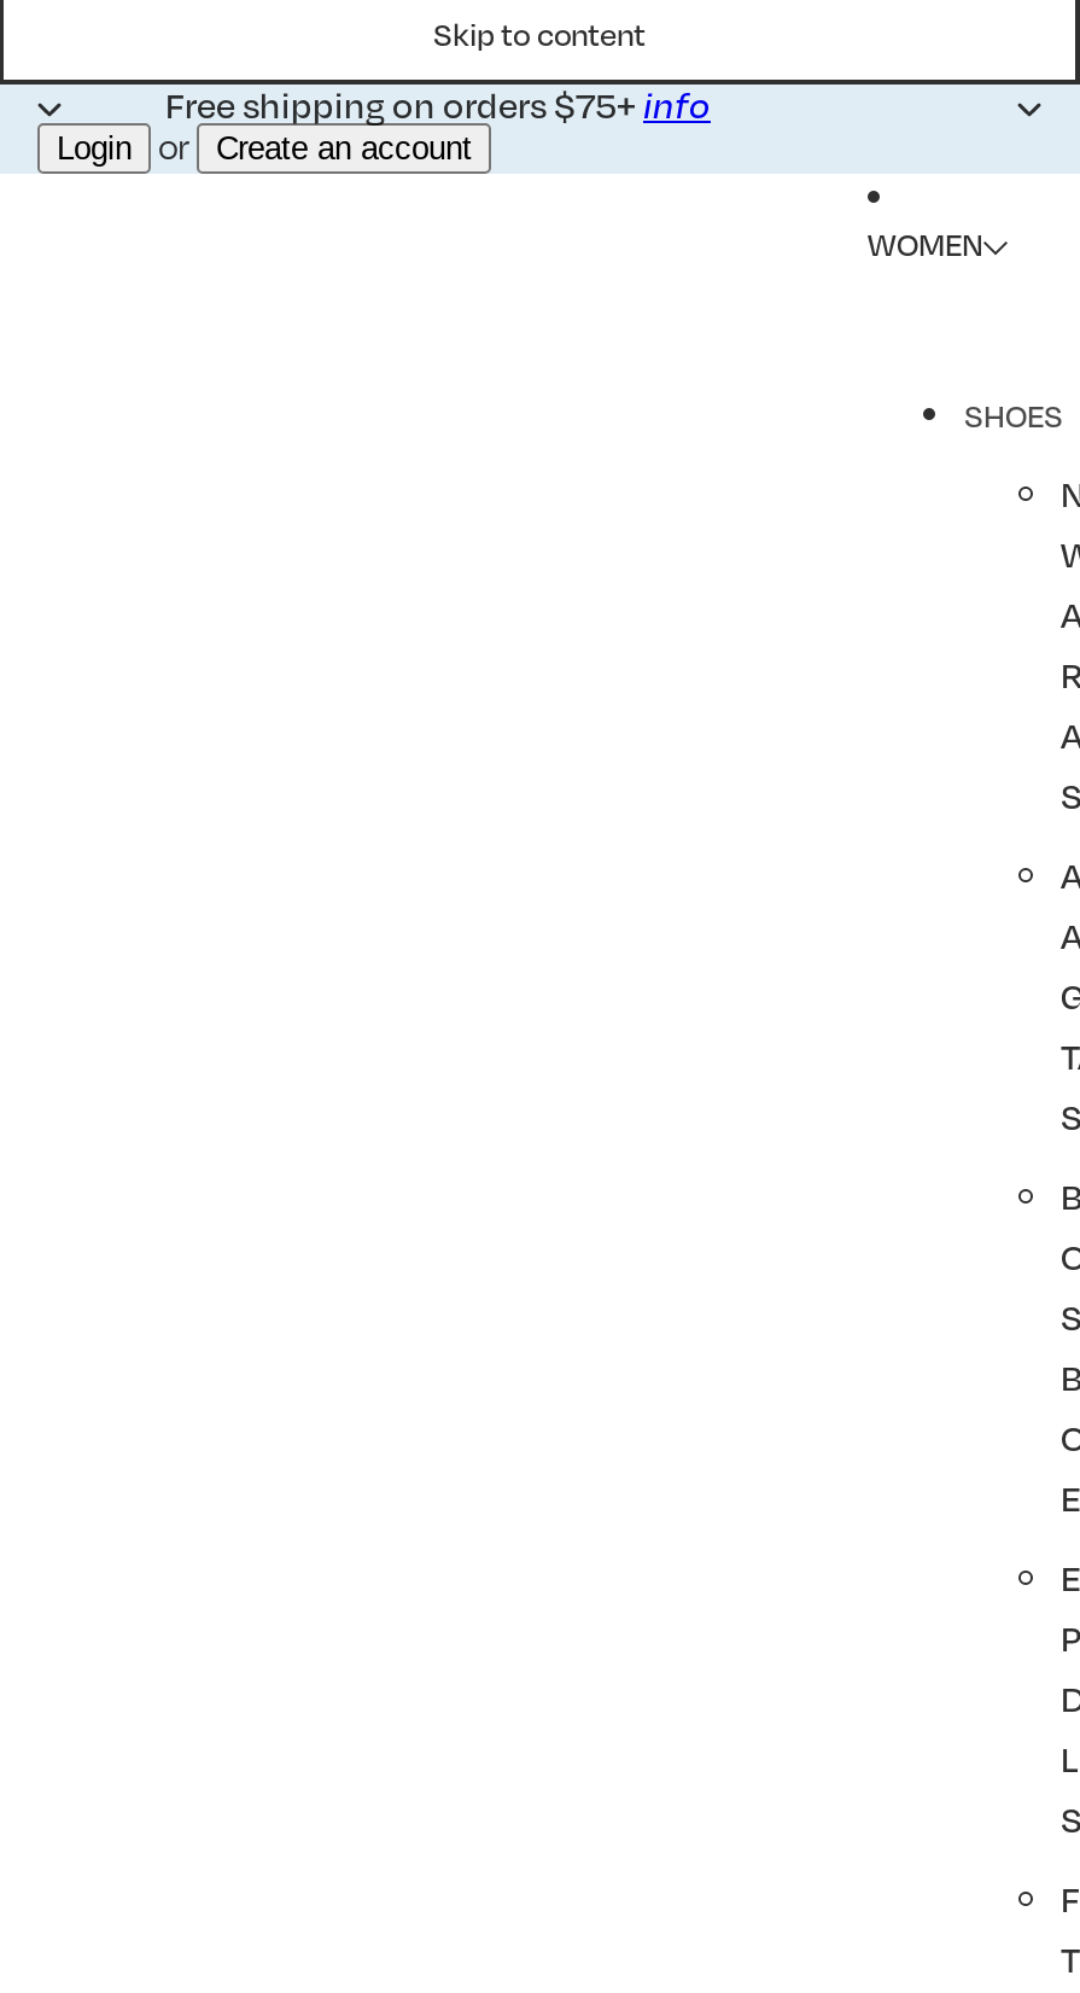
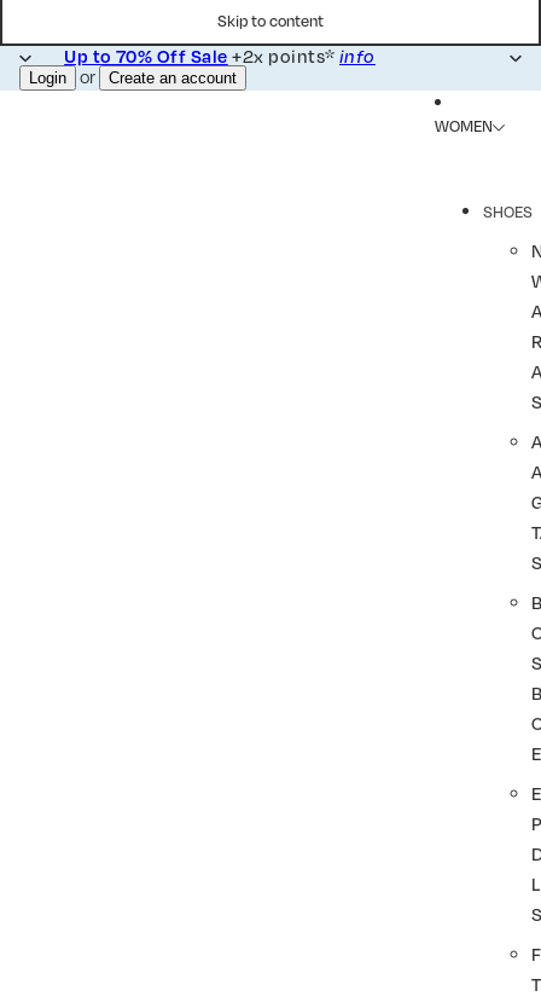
[165,82,711,126] Free shipping on orders $75+info -> [64,45,375,66] Up to 70% Off Sale+2x points*info

